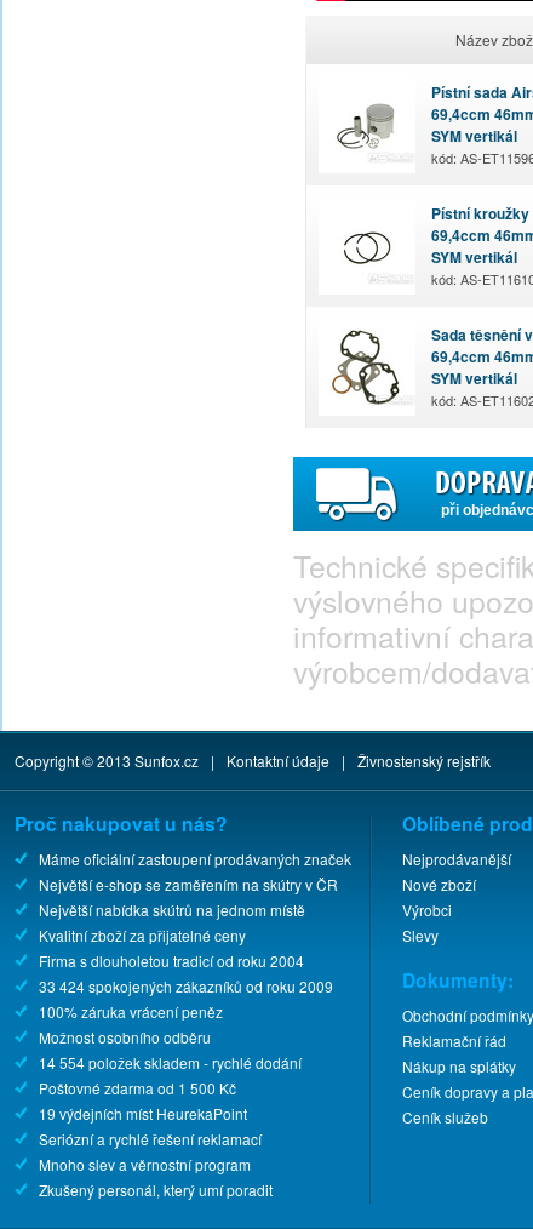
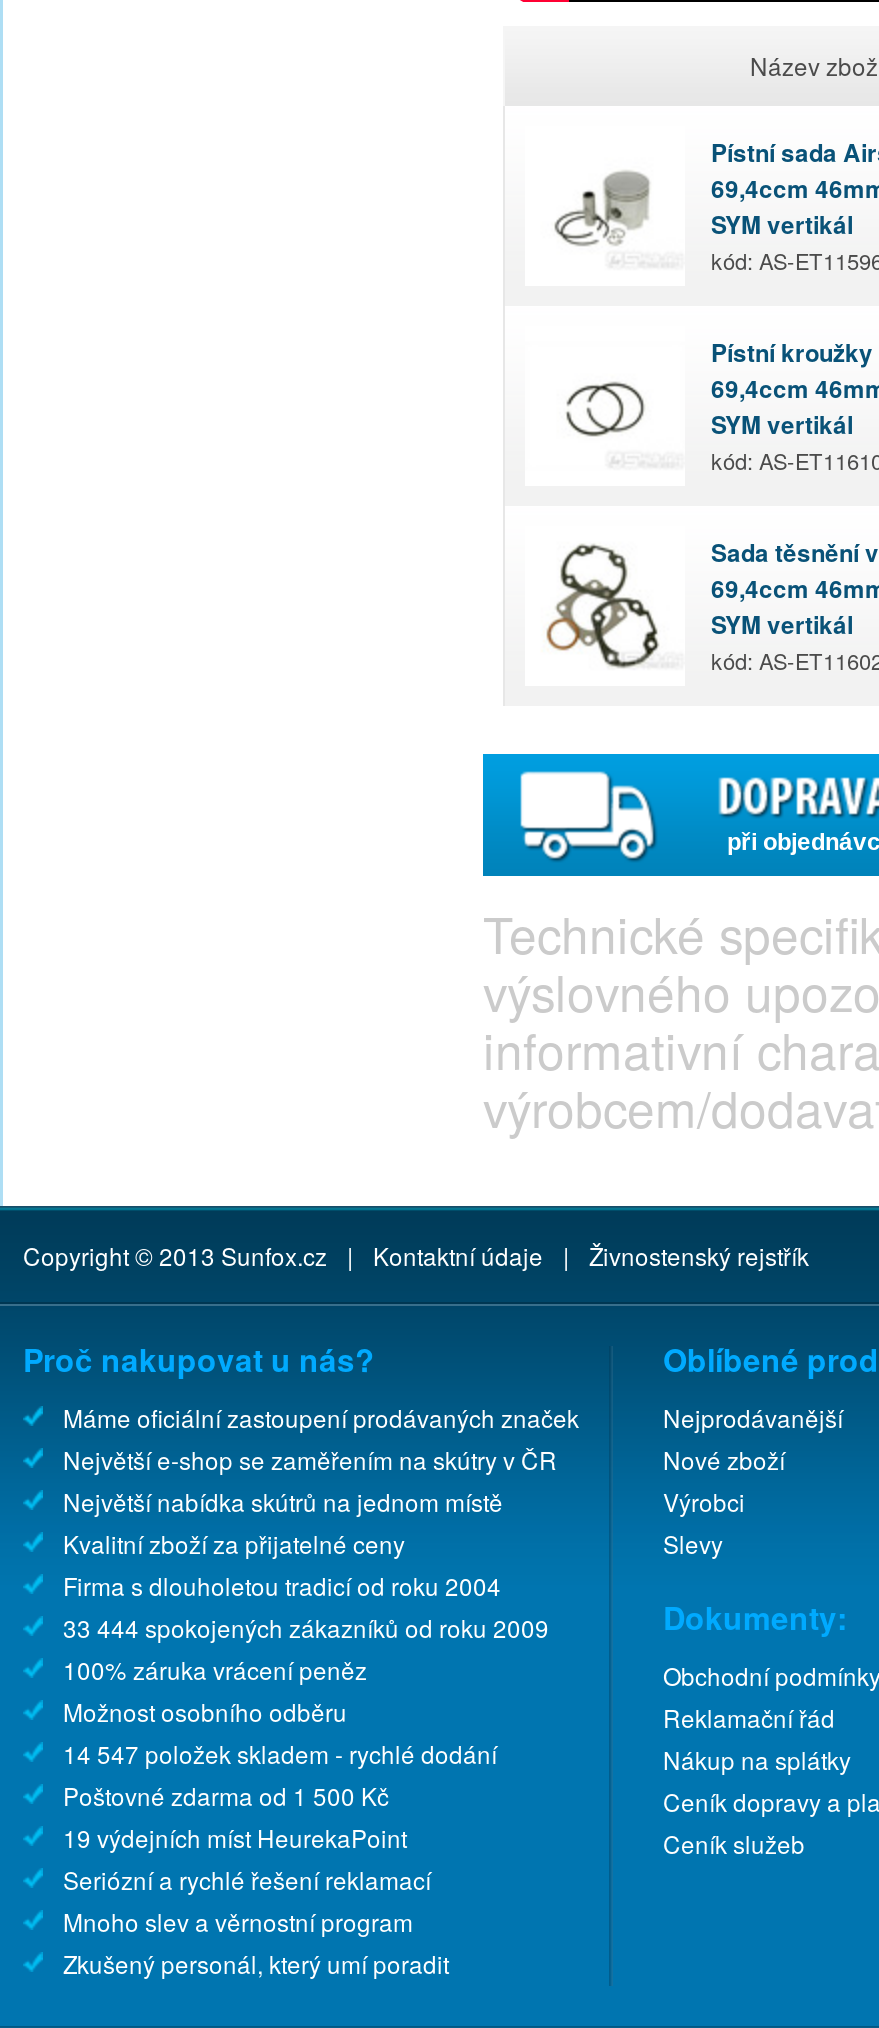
[39,975,333,996] 33 424 spokojených zákazníků od roku 2009 -> [63,1609,549,1643] 33 444 spokojených zákazníků od roku 2009
[39,1052,302,1072] 14 554 položek skladem - rychlé dodání -> [63,1735,497,1769] 14 547 položek skladem - rychlé dodání

